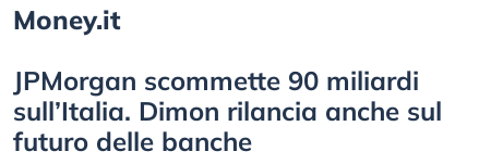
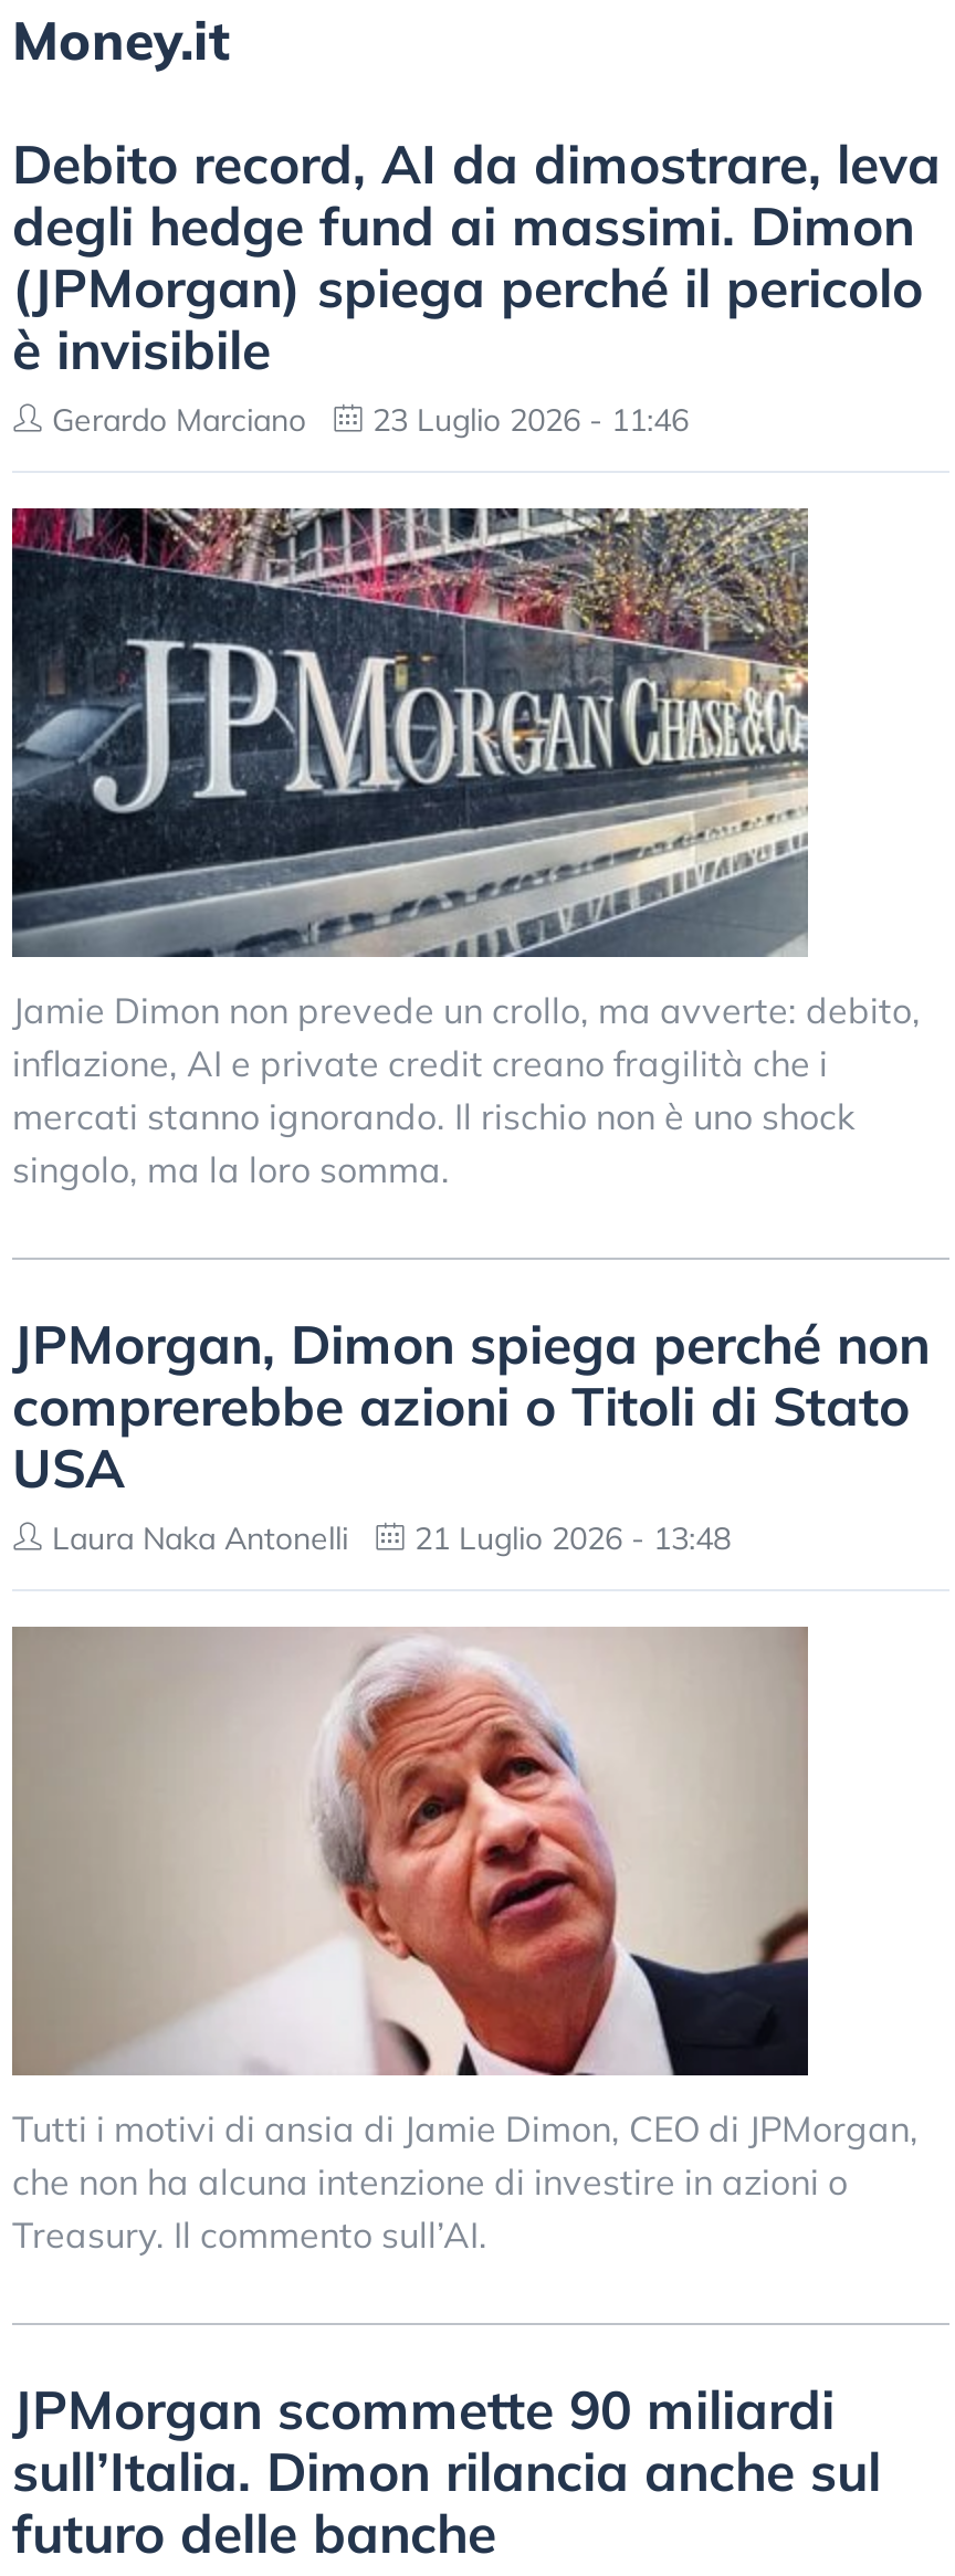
none -> [10,506,930,1558] [image] | Jamie Dimon non prevede un crollo, ma avverte: debito, | inflazione, AI e private credit creano fragilità che i | mercati stanno ignorando. Il rischio non è uno shock | singolo, ma la loro somma. | JPMorgan, Dimon spiega perché non | comprerebbe azioni o Titoli di Stato | USA | Laura Naka Antonelli | 21 Luglio 2026 - 13:48
none -> [10,1625,919,2257] [image] | Tutti i motivi di ansia di Jamie Dimon, CEO di JPMorgan, | che non ha alcuna intenzione di investire in azioni o | Treasury. Il commento sull’AI.
none -> [12,130,941,440] Debito record, AI da dimostrare, leva | degli hedge fund ai massimi. Dimon | (JPMorgan) spiega perché il pericolo | è invisibile | Gerardo Marciano | 23 Luglio 2026 - 11:46

